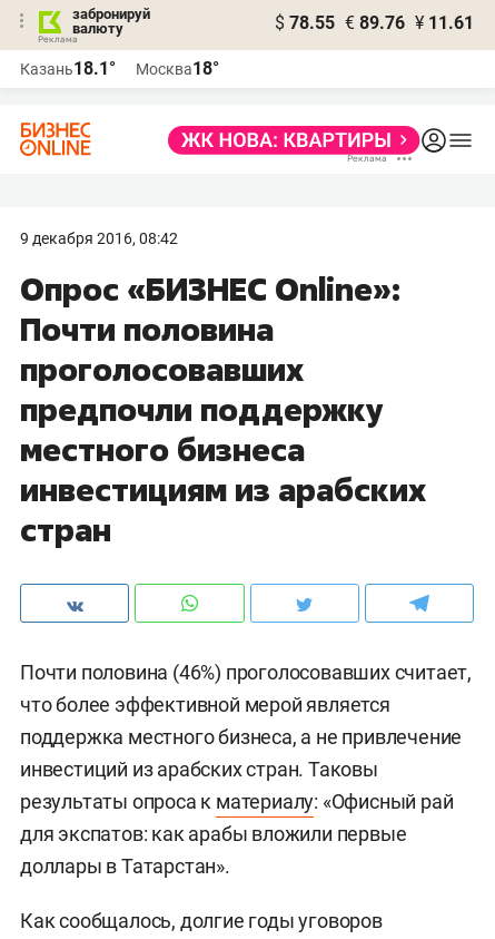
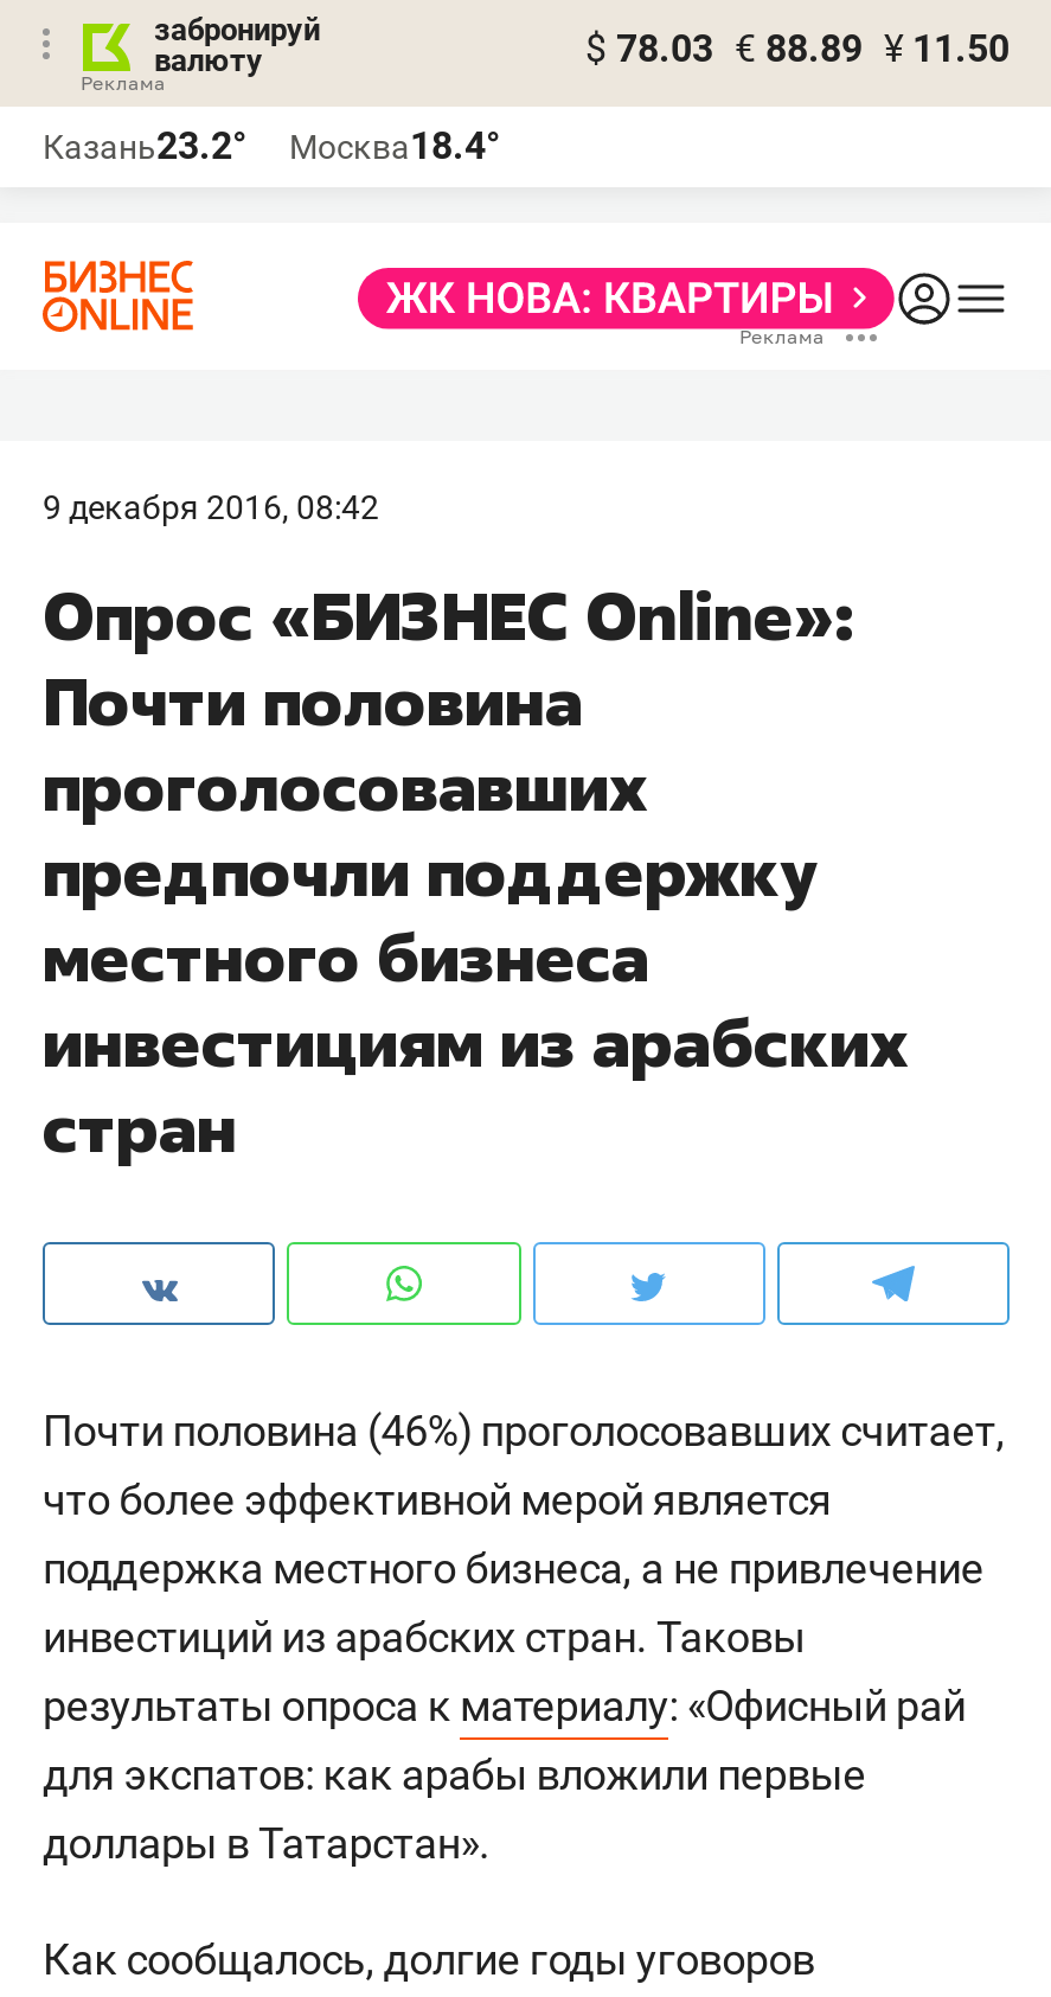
[275,12,474,33] $ 78.55 € 89.76 ¥ 11.61 -> [585,26,1010,71] $ 78.03 € 88.89 ¥ 11.50
[20,58,116,79] Казань18.1° -> [43,123,246,168] Казань23.2°
[136,58,219,79] Москва18° -> [289,123,500,168] Москва18.4°

